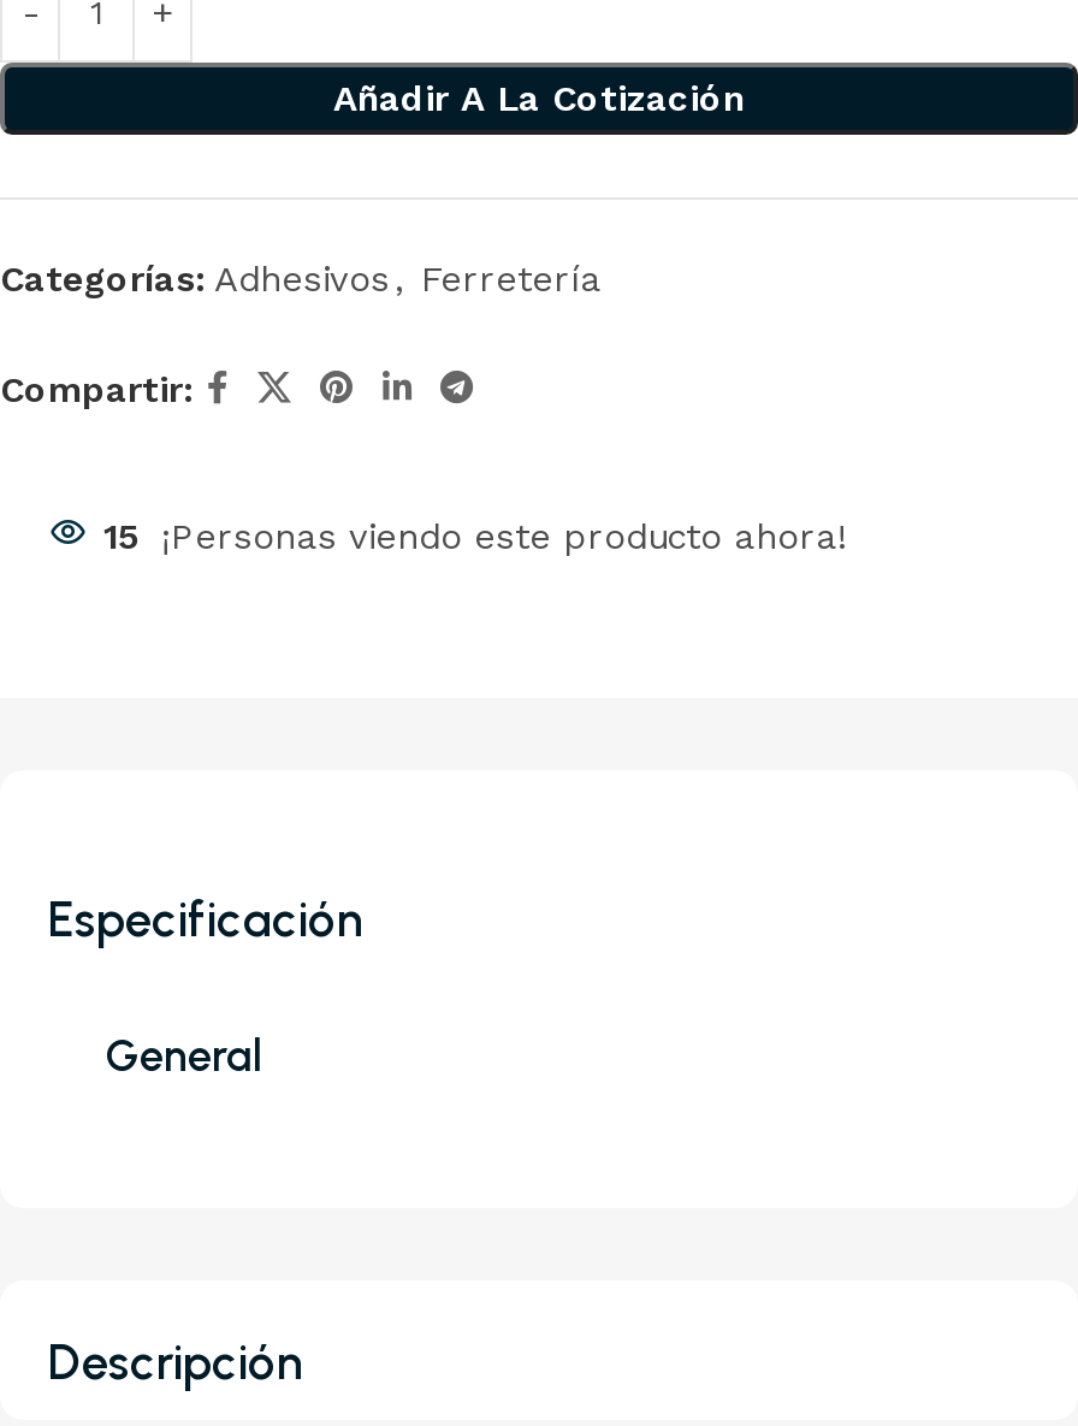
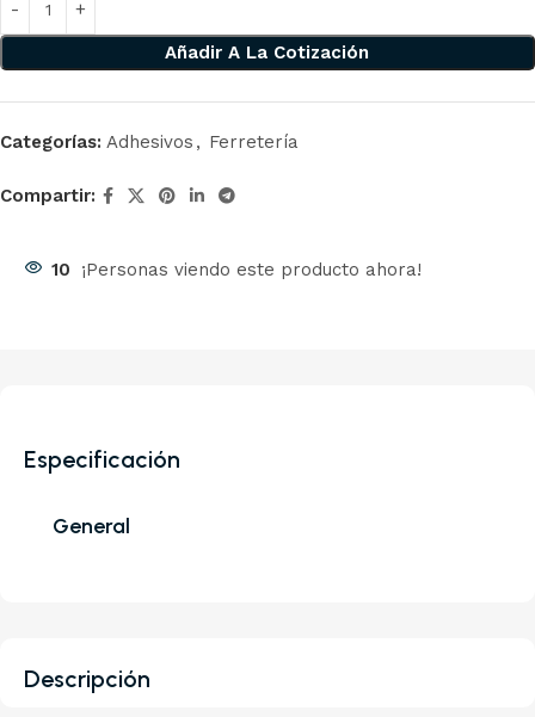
[103,515,847,558] 15 ¡Personas viendo este producto ahora! -> [51,259,422,280] 10 ¡Personas viendo este producto ahora!

